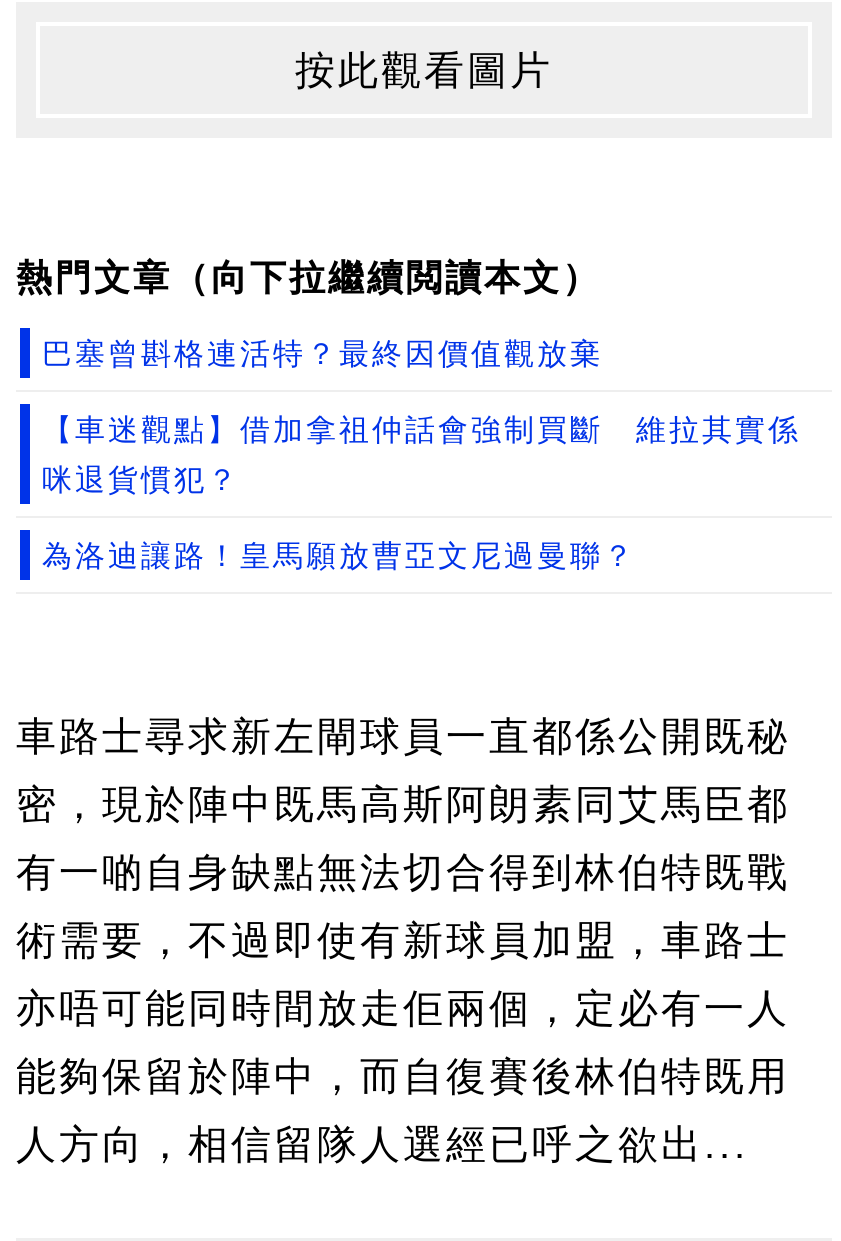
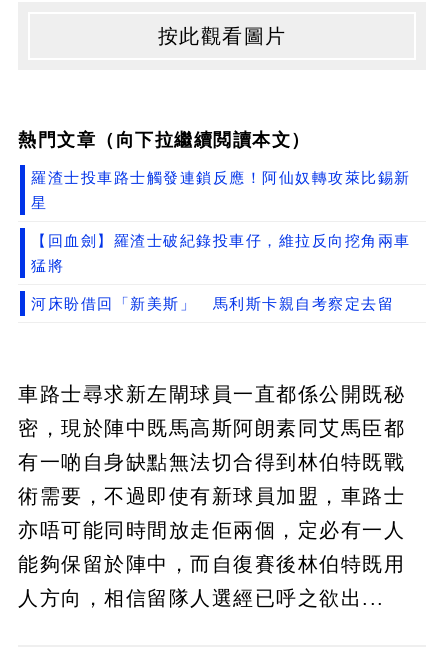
[42,336,801,572] 巴塞曾斟格連活特？最終因價值觀放棄 | 【車迷觀點】借加拿祖仲話會強制買斷 維拉其實係 | 咪退貨慣犯？ | 為洛迪讓路！皇馬願放曹亞文尼過曼聯？ -> [31,169,410,312] 羅渣士投車路士觸發連鎖反應！阿仙奴轉攻萊比錫新 | 星 | 【回血劍】羅渣士破紀錄投車仔，維拉反向挖角兩車 | 猛將 | 河床盼借回「新美斯」 馬利斯卡親自考察定去留

